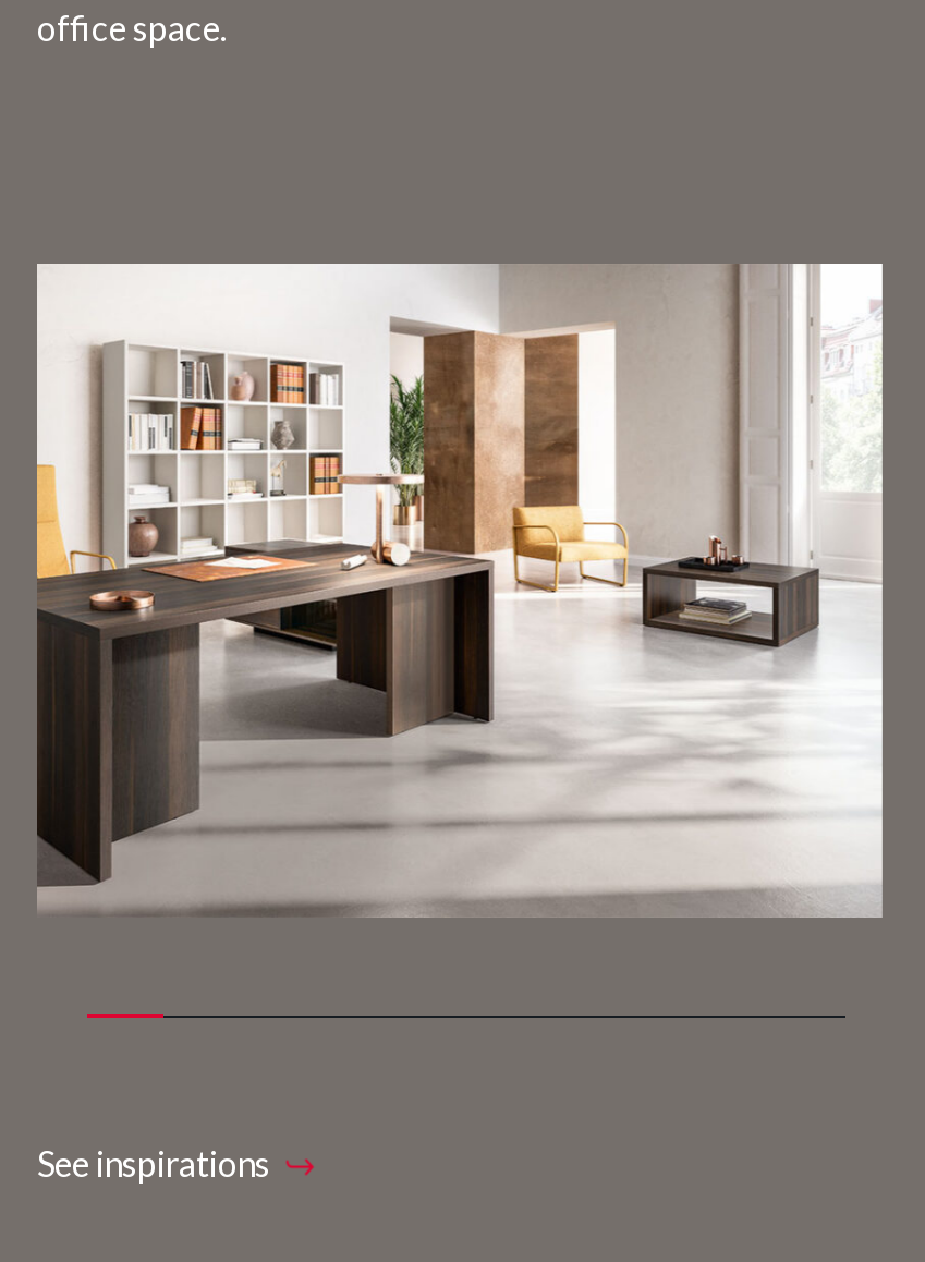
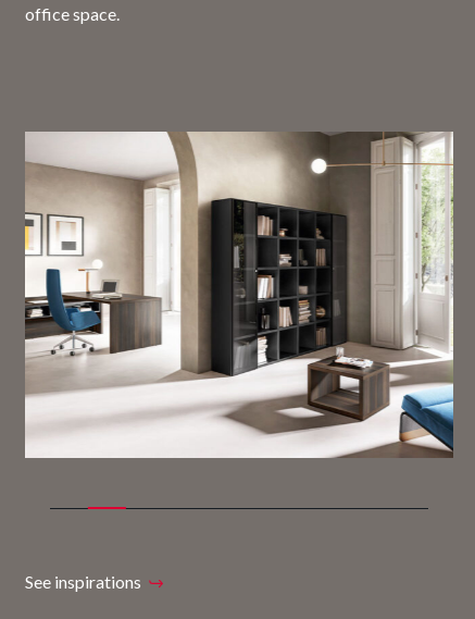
[35,262,896,918] [image] -> [24,132,454,459] [image]

